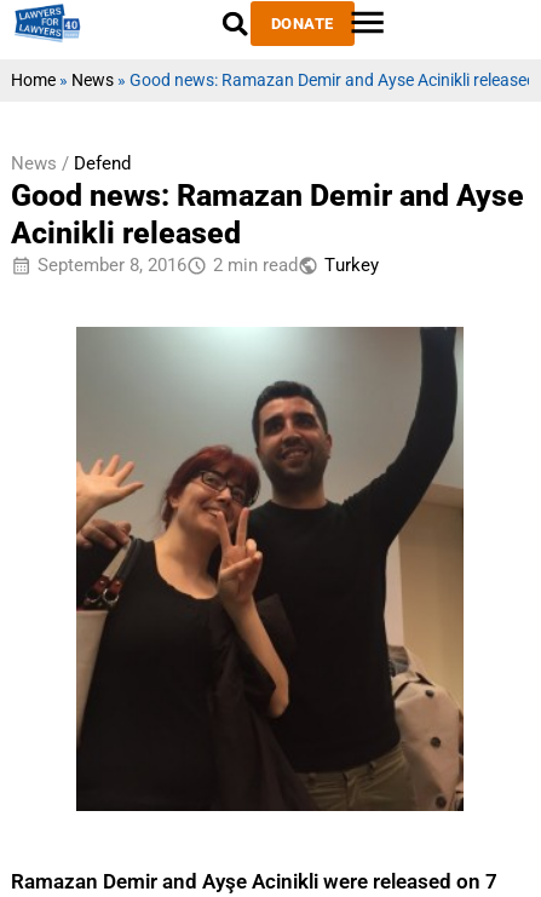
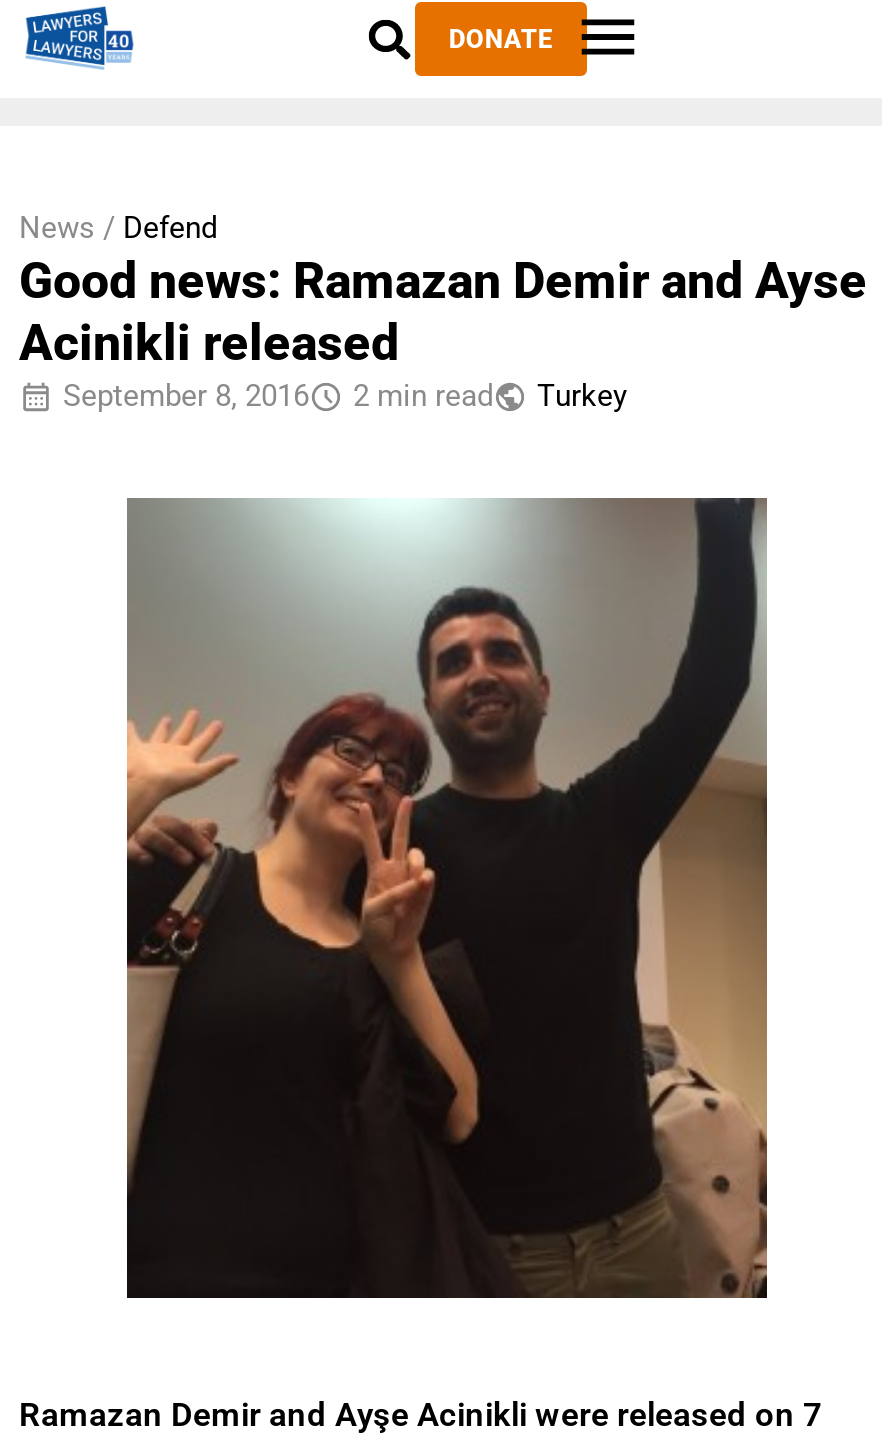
[11,70,536,90] Home» News» Good news: Ramazan Demir and Ayse Acinikli released -> none

